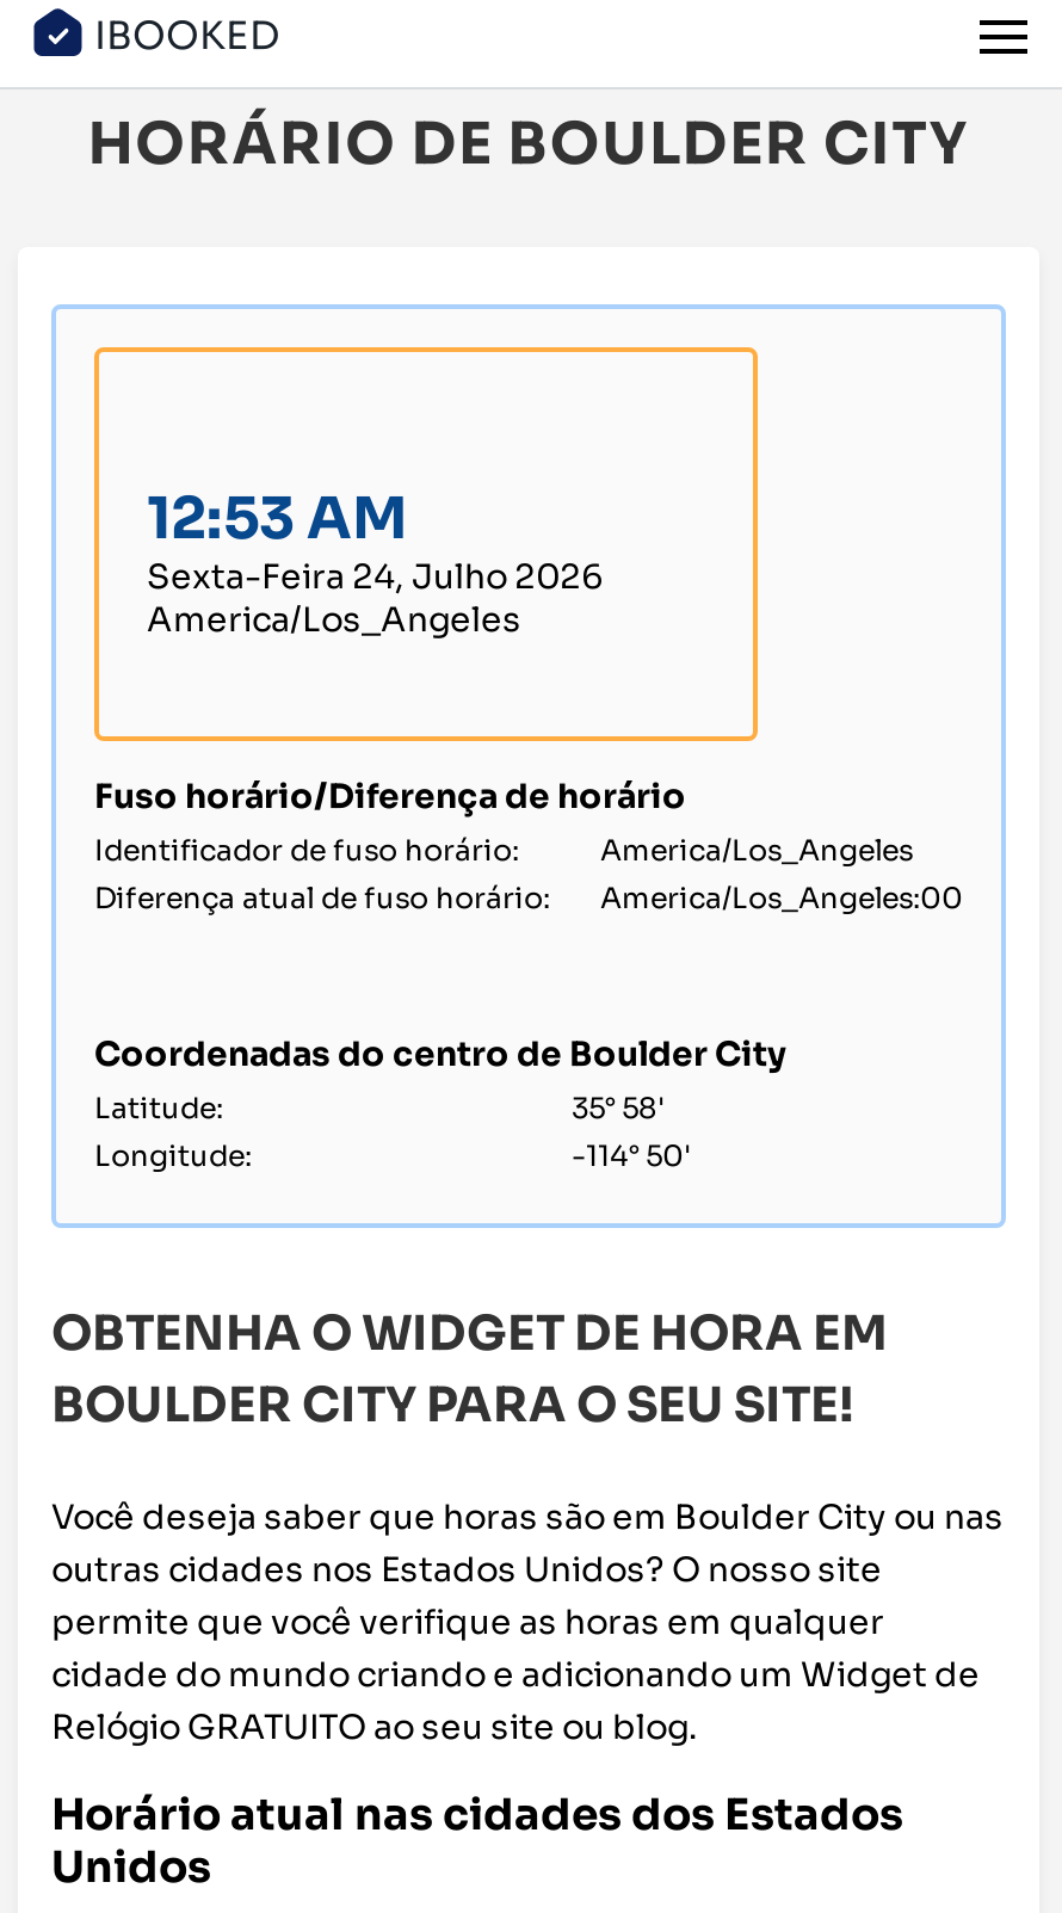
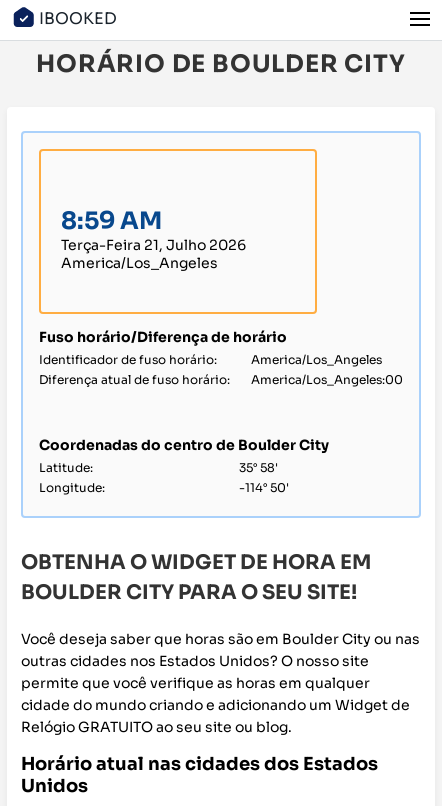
[147,483,407,555] 12:53 AM -> [61,206,162,236] 8:59 AM
[147,555,603,598] Sexta-Feira 24, Julho 2026 -> [61,236,246,254] Terça-Feira 21, Julho 2026

